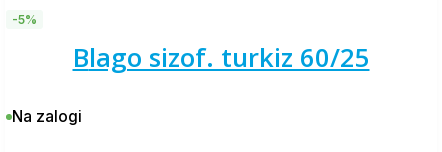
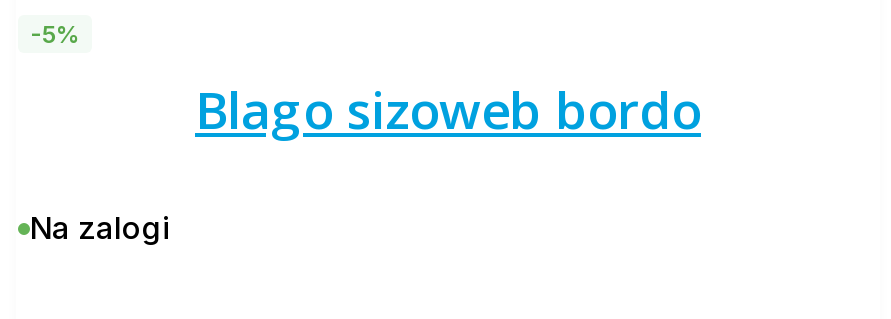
[88,40,369,75] blago sizof. turkiz 60/25 -> [227,75,701,145] blago sizoweb bordo

